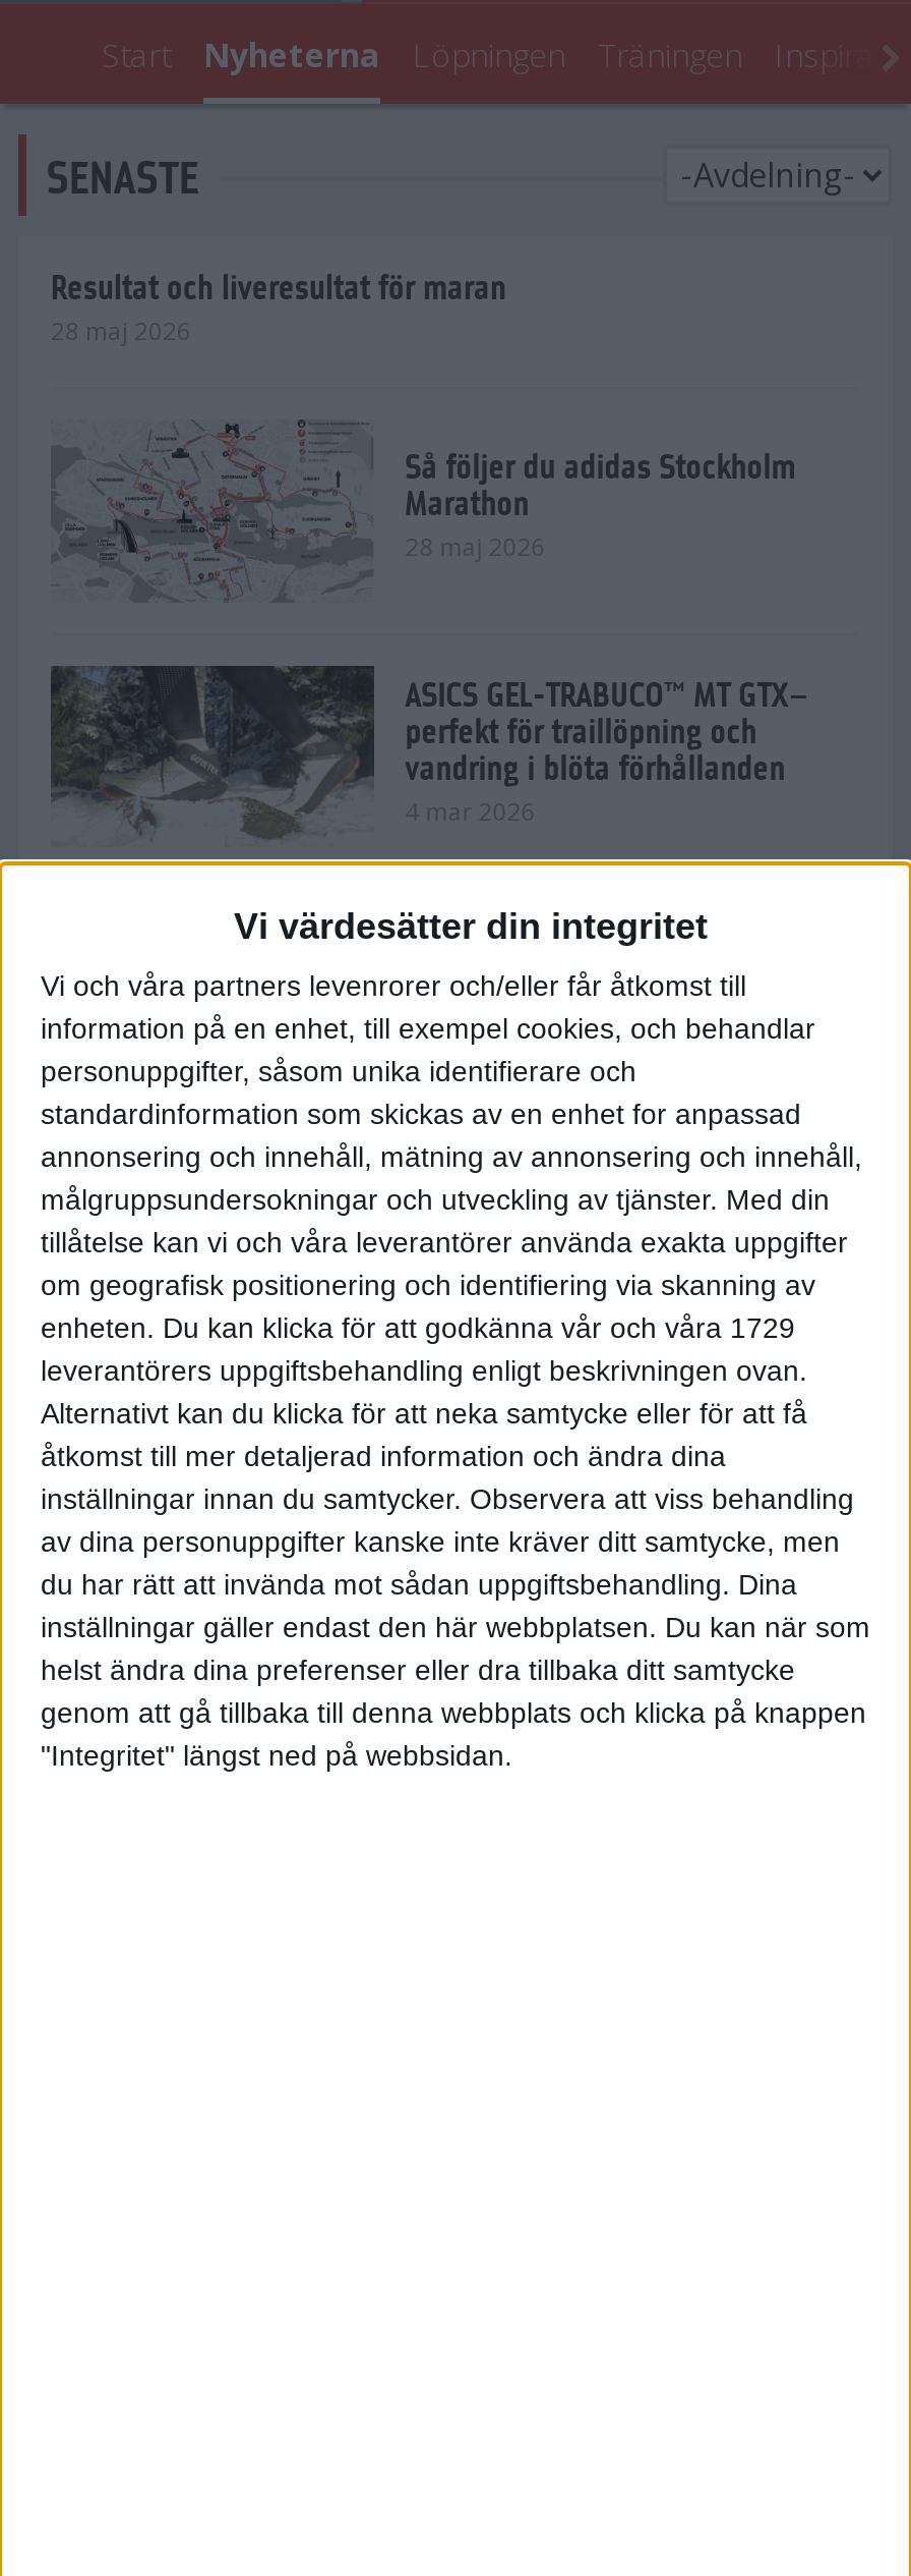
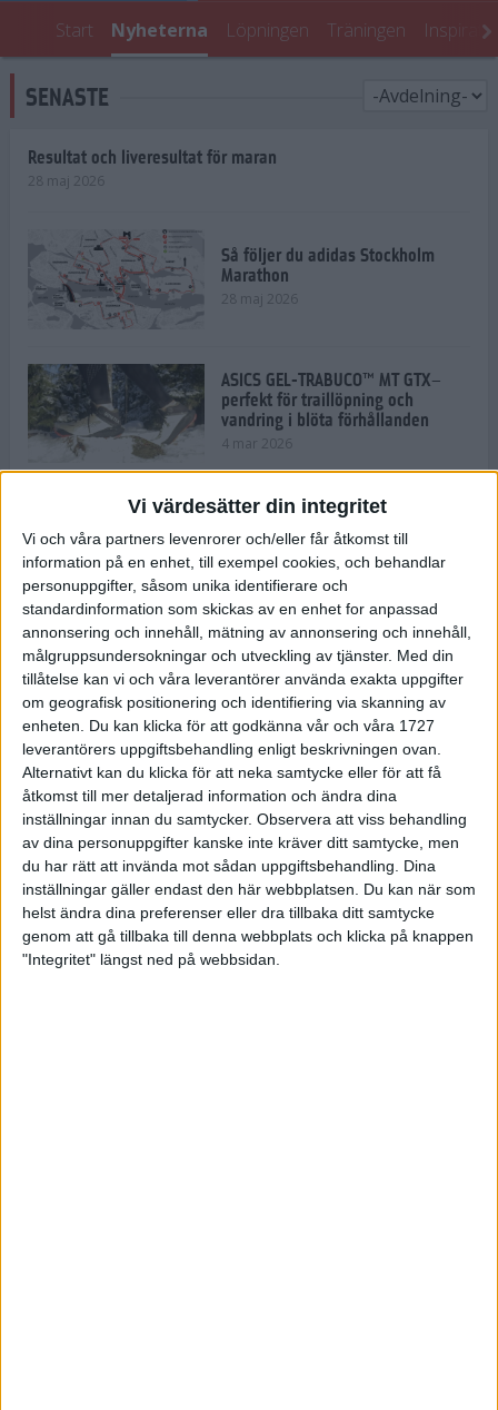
[41,1312,795,1345] enheten. Du kan klicka för att godkänna vår och våra 1729 -> [22,717,435,735] enheten. Du kan klicka för att godkänna vår och våra 1727

